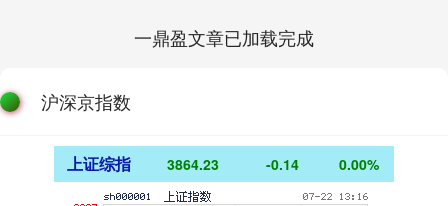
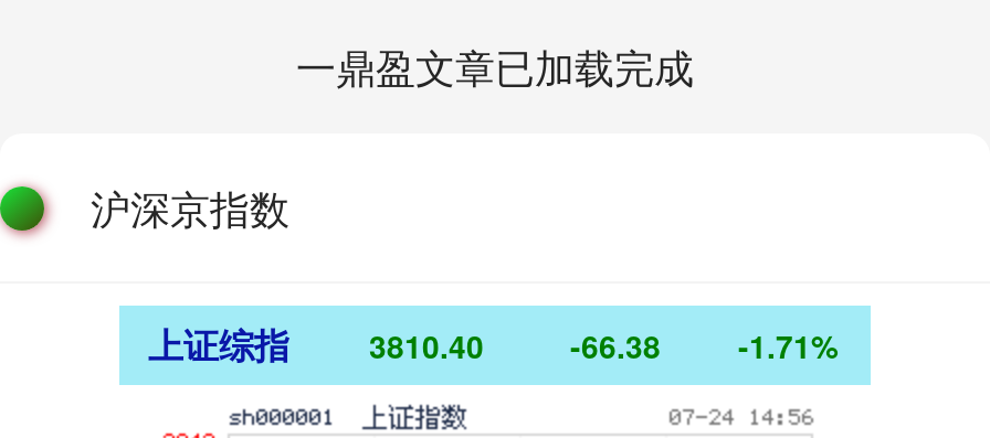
[167,154,219,174] 3864.23 -> [369,324,484,368] 3810.40
[266,154,299,174] -0.14 -> [570,324,661,368] -66.38
[339,154,379,174] 0.00% -> [738,324,838,368] -1.71%

